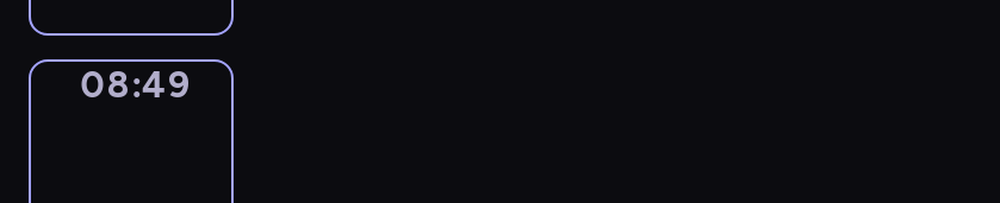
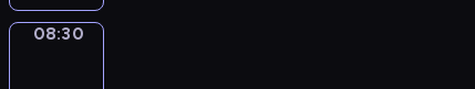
[81,64,193,107] 08:49 -> [33,24,84,44] 08:30

